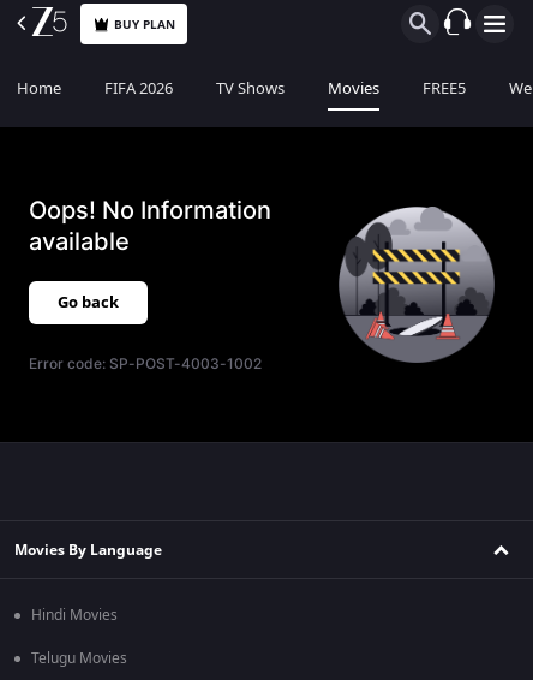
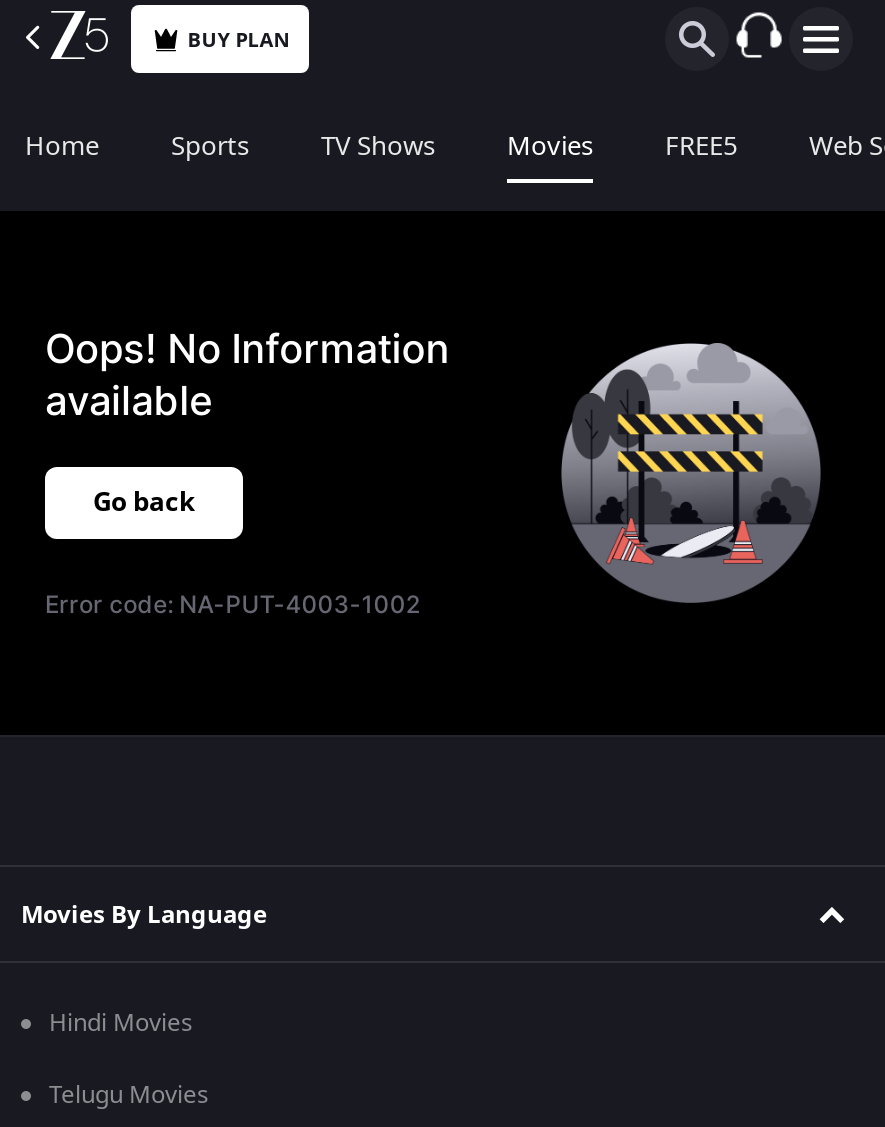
[104,77,173,100] FIFA 2026 -> [171,127,249,165] Sports
[29,354,262,372] Error code: SP-POST-4003-1002 -> [45,589,420,619] Error code: NA-PUT-4003-1002

